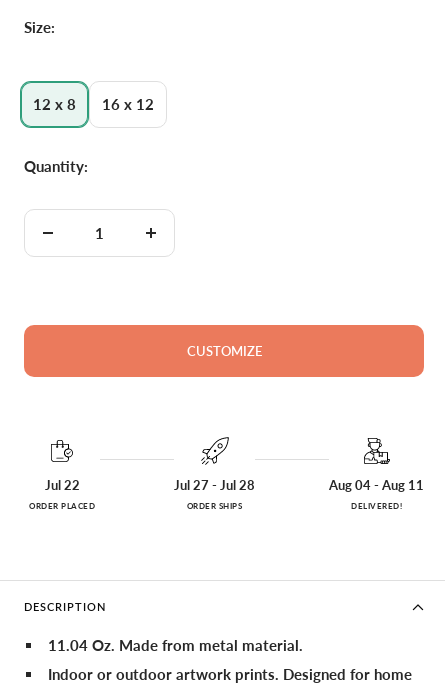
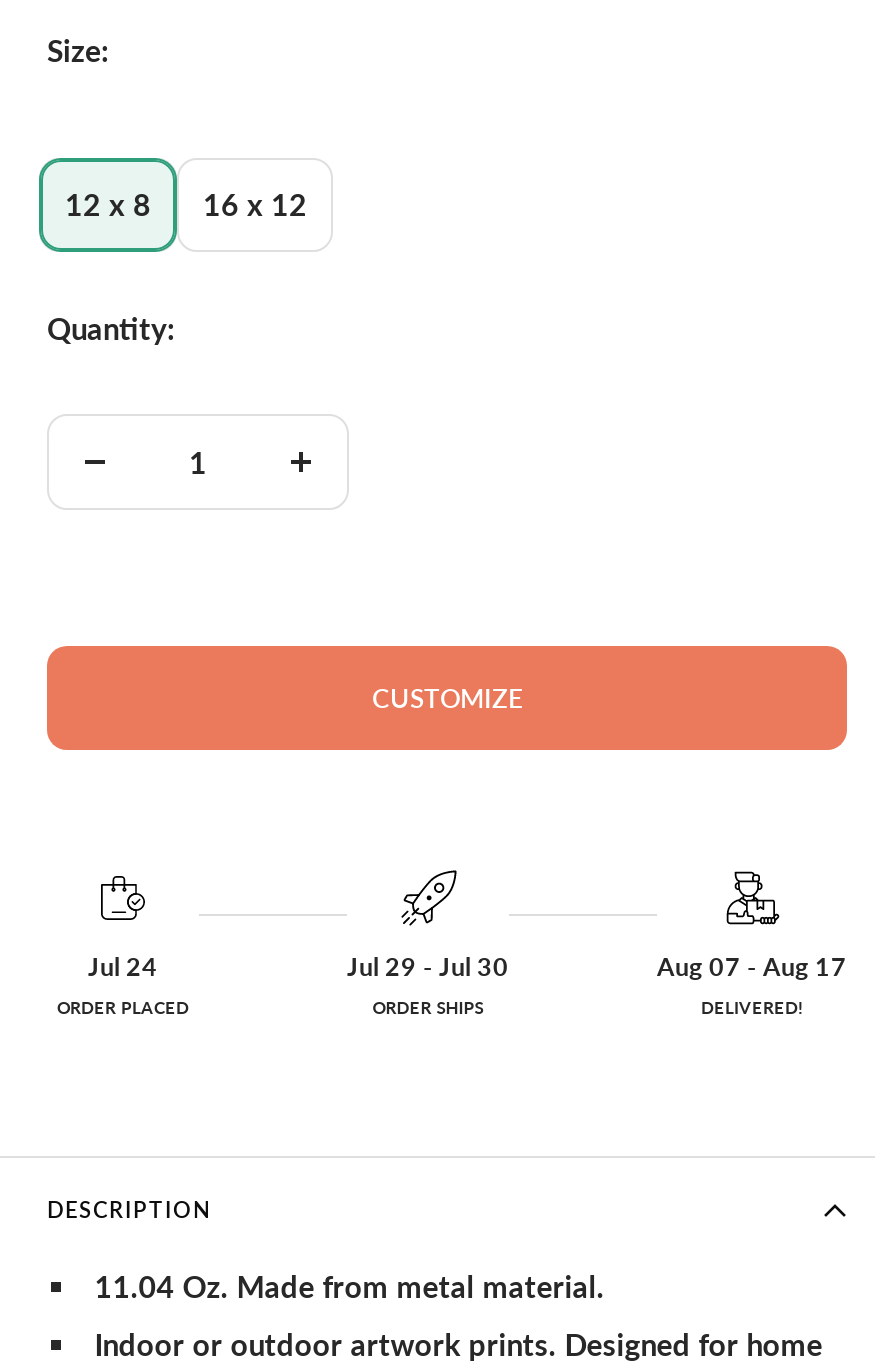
[44,478,79,493] Jul 22 -> [88,951,158,981] Jul 24
[174,478,255,493] Jul 27 - Jul 28 -> [347,951,509,981] Jul 29 - Jul 30
[329,478,424,493] Aug 04 - Aug 11 -> [657,951,847,981] Aug 07 - Aug 17

